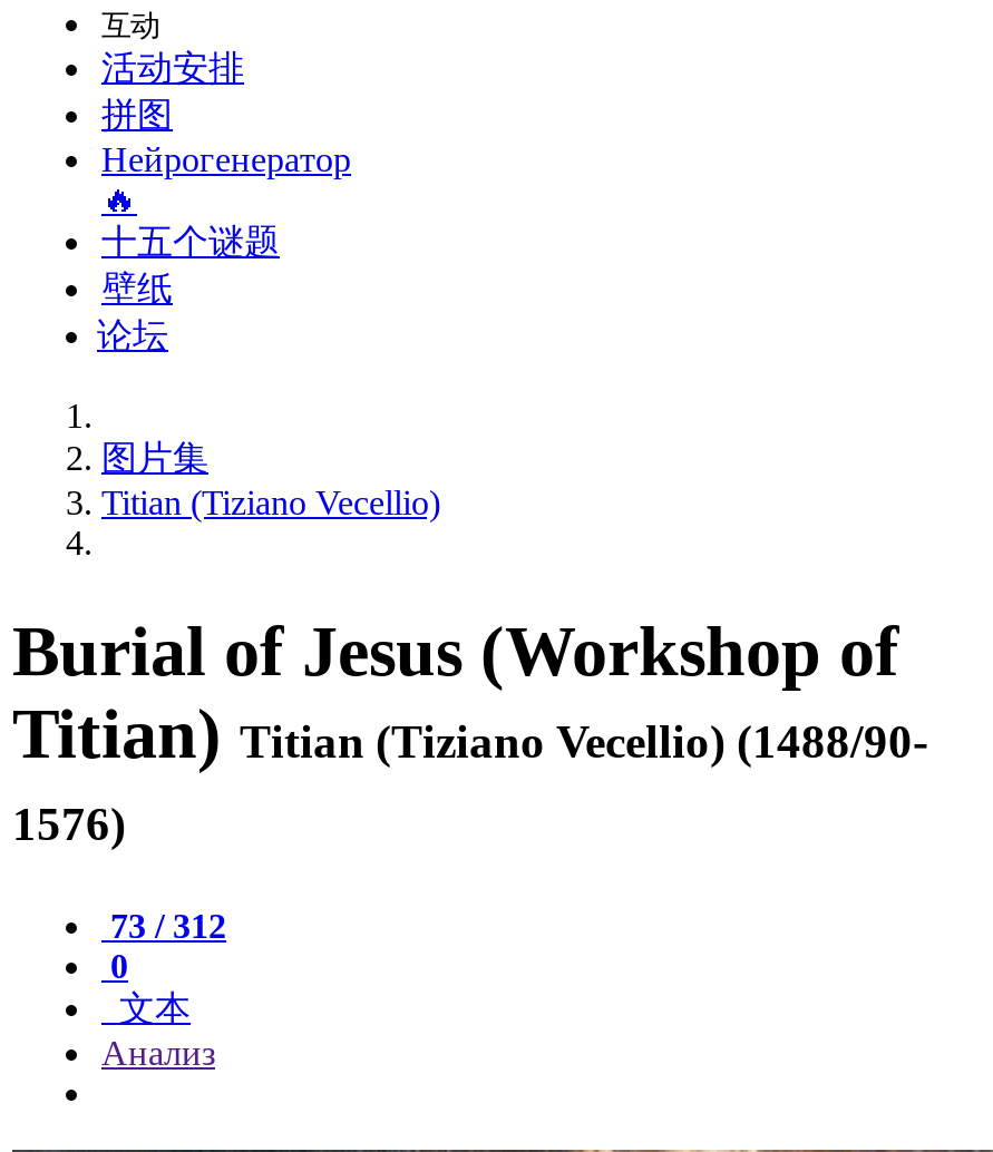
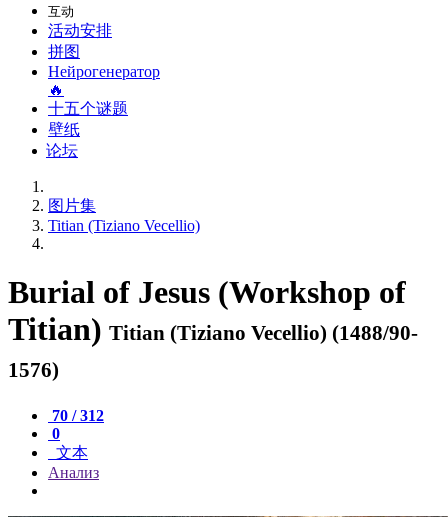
[110,907,226,945] 73 / 312 -> [52,407,104,424] 70 / 312

